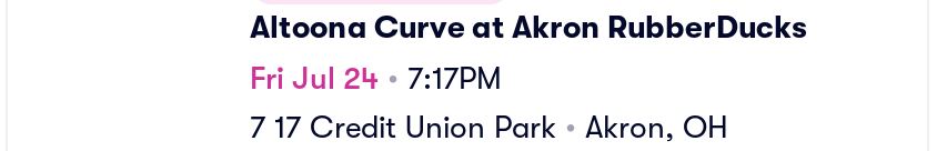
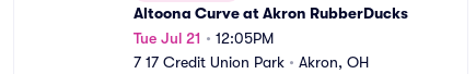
[250,60,501,95] Fri Jul 24 • 7:17PM -> [133,29,274,47] Tue Jul 21 • 12:05PM

